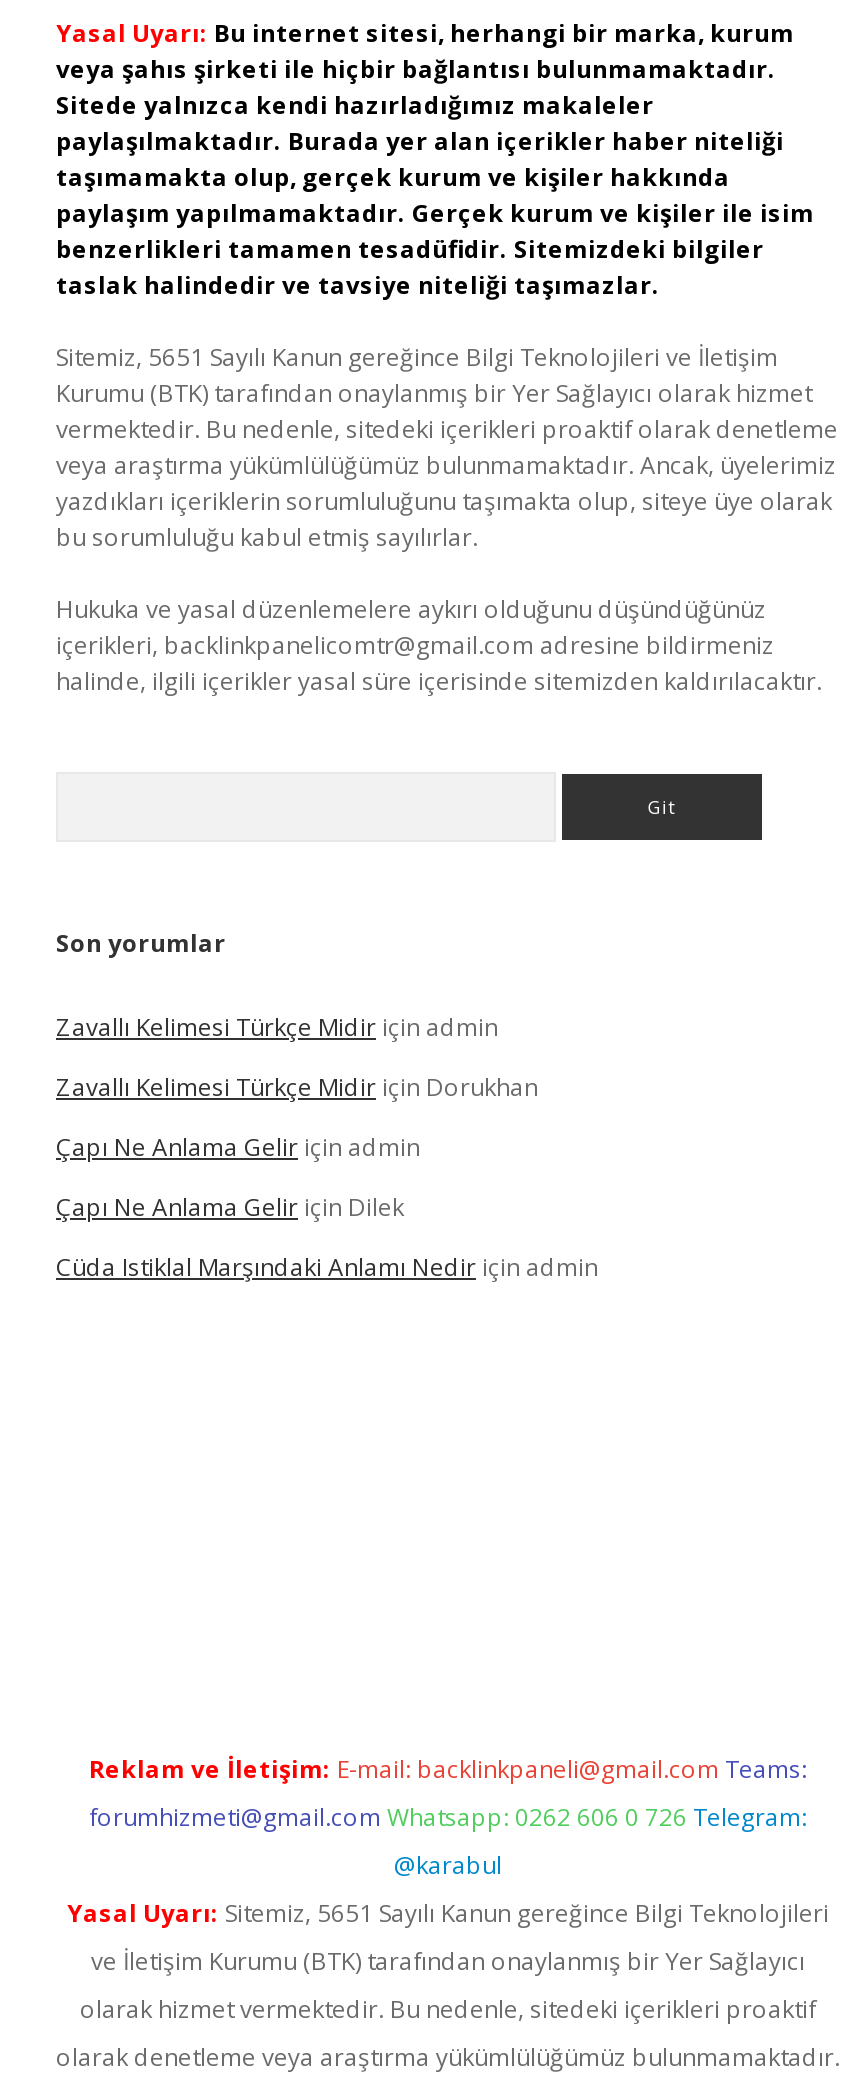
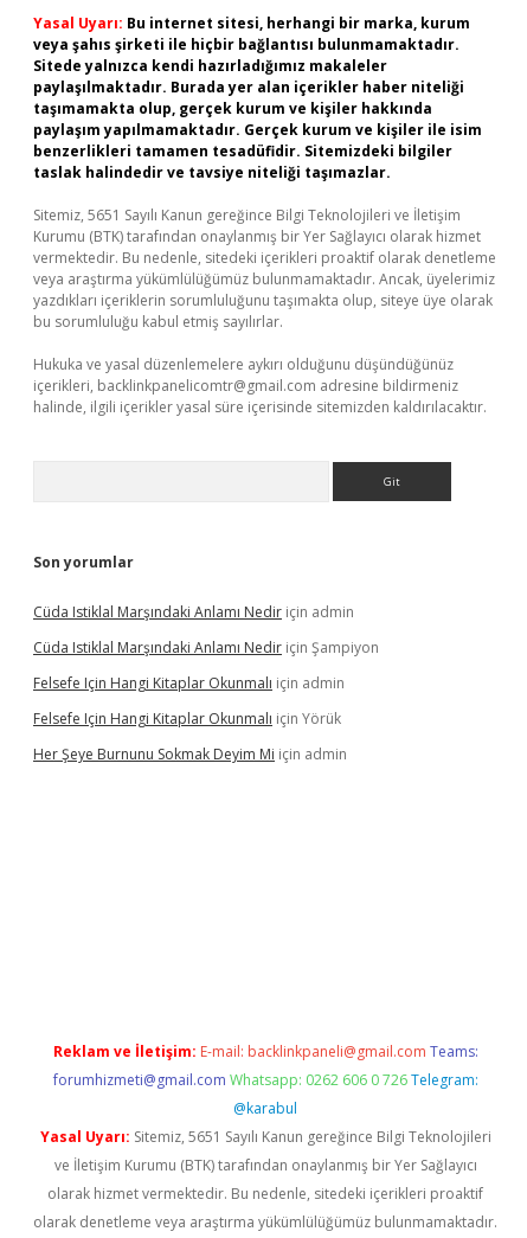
[56,1010,538,1224] Zavallı Kelimesi Türkçe Midir için admin | Zavallı Kelimesi Türkçe Midir için Dorukhan | Çapı Ne Anlama Gelir için admin | Çapı Ne Anlama Gelir için Dilek -> none
moved [56,1250,598,1284] -> [33,602,354,622]: Cüda Istiklal Marşındaki Anlamı Nedir için admin
none -> [33,637,379,764] Cüda Istiklal Marşındaki Anlamı Nedir için Şampiyon | Felsefe Için Hangi Kitaplar Okunmalı için admin | Felsefe Için Hangi Kitaplar Okunmalı için Yörük | Her Şeye Burnunu Sokmak Deyim Mi için admin

